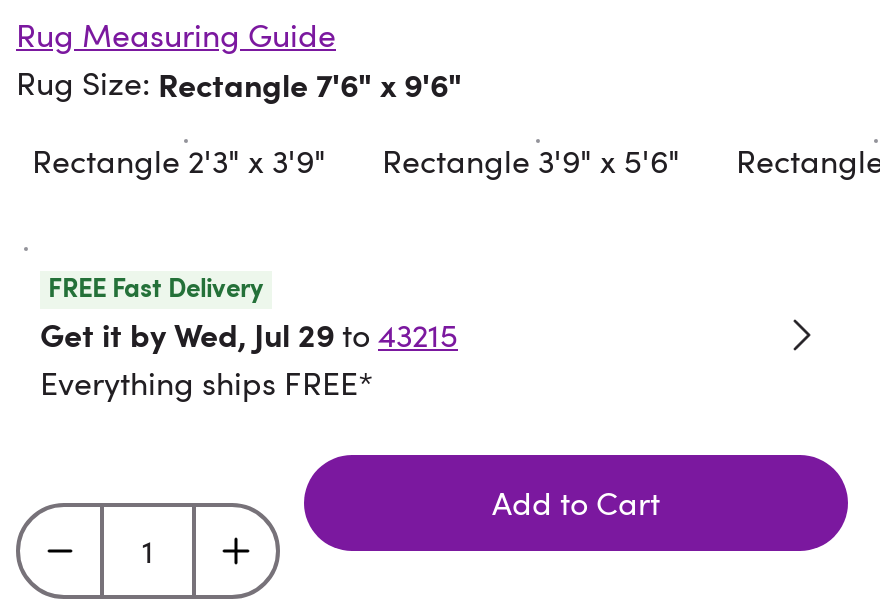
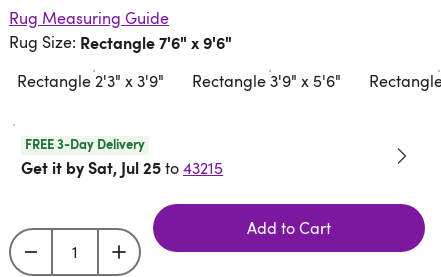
[40,267,458,405] FREE Fast Delivery | Get it by Wed, Jul 29 to 43215 | Everything ships FREE* -> [21,134,223,179] FREE 3-Day Delivery | Get it by Sat, Jul 25 to 43215

